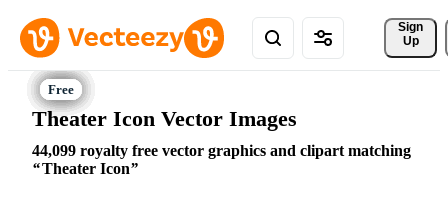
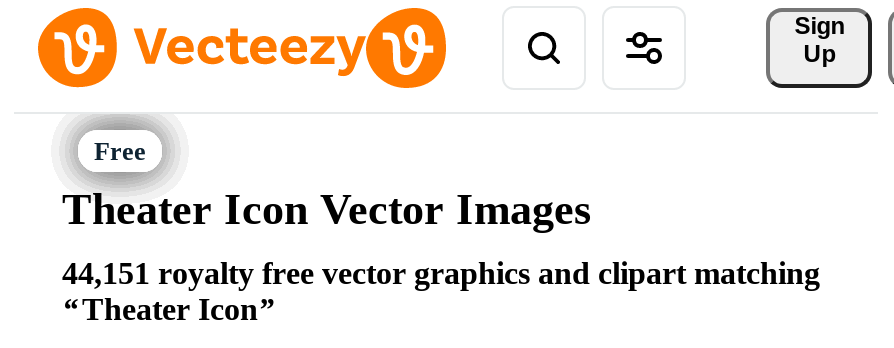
[32,142,411,159] 44,099 royalty free vector graphics and clipart matching -> [62,257,820,291] 44,151 royalty free vector graphics and clipart matching

